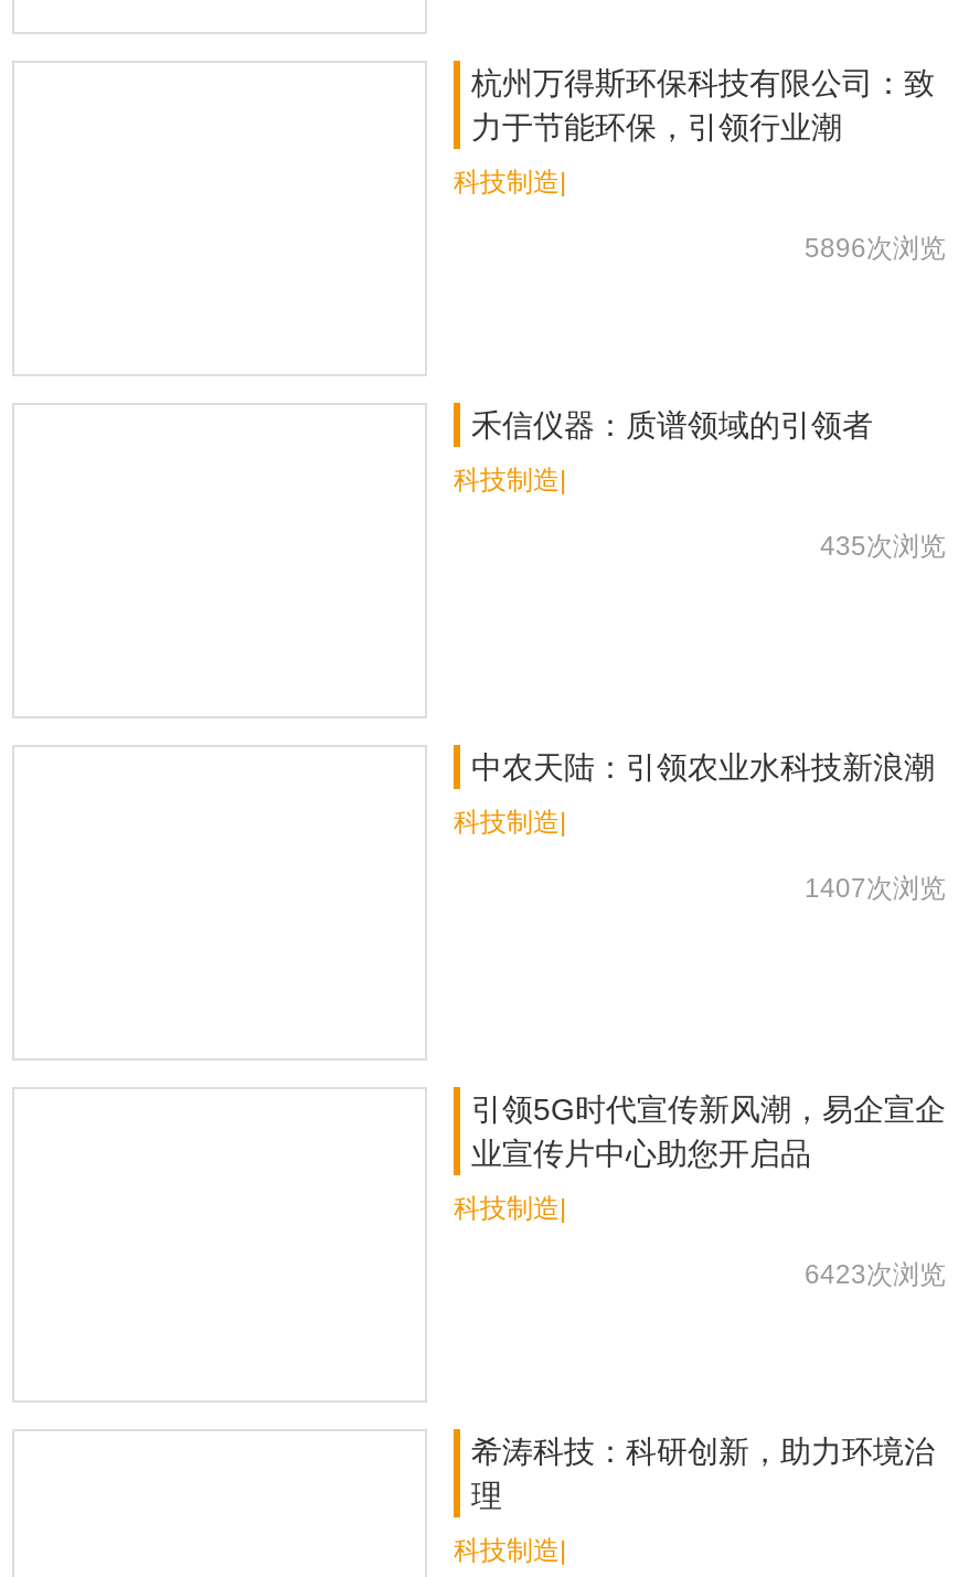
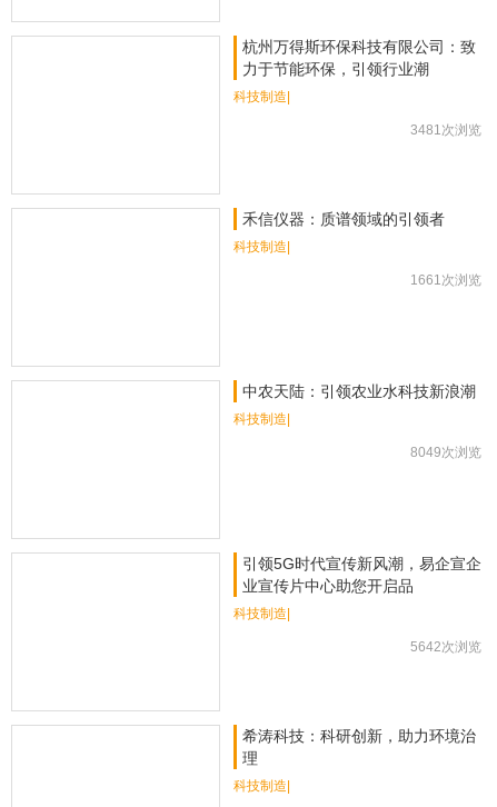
[805,232,946,263] 5896次浏览 -> [410,122,481,138] 3481次浏览
[820,530,946,561] 435次浏览 -> [410,272,481,288] 1661次浏览
[805,872,946,903] 1407次浏览 -> [410,444,481,460] 8049次浏览
[805,1259,946,1289] 6423次浏览 -> [410,639,481,654] 5642次浏览

